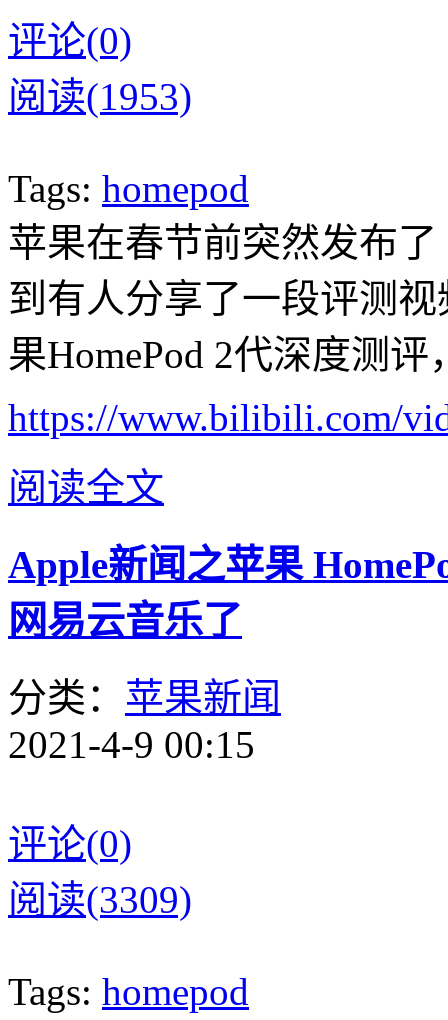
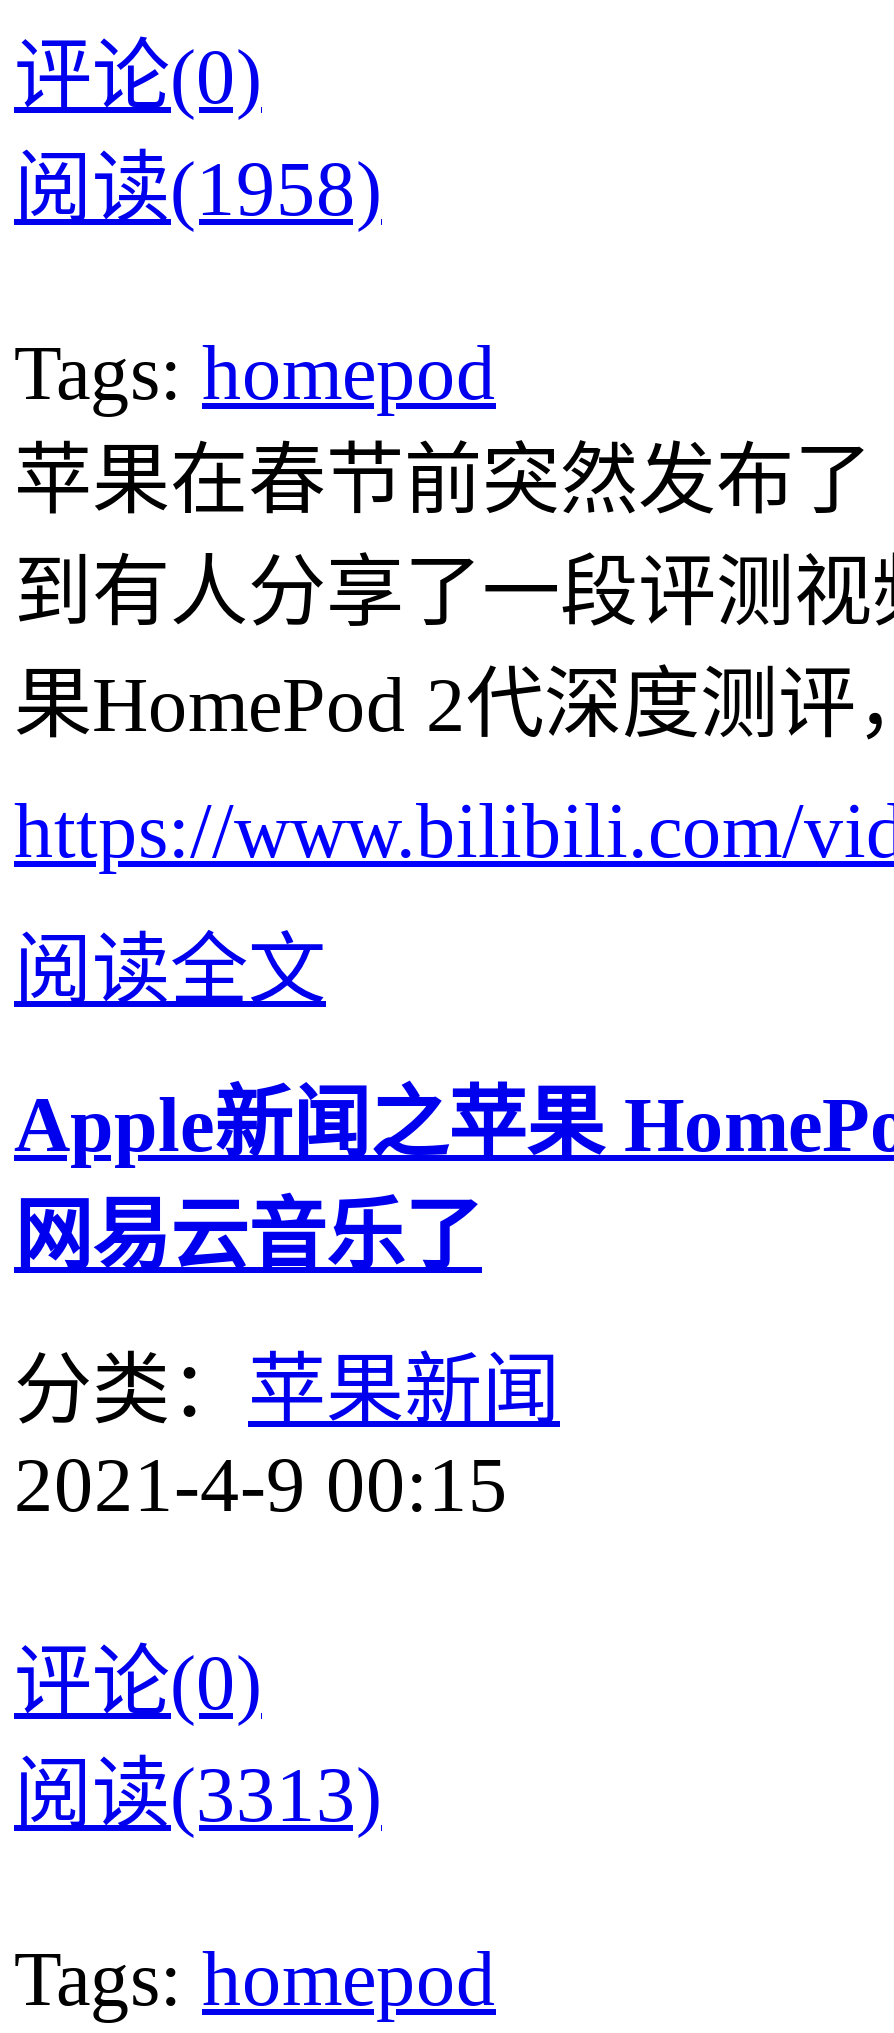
[8,75,192,118] 阅读(1953) -> [14,145,382,231] 阅读(1958)
[8,878,192,921] 阅读(3309) -> [14,1752,382,1838] 阅读(3313)

